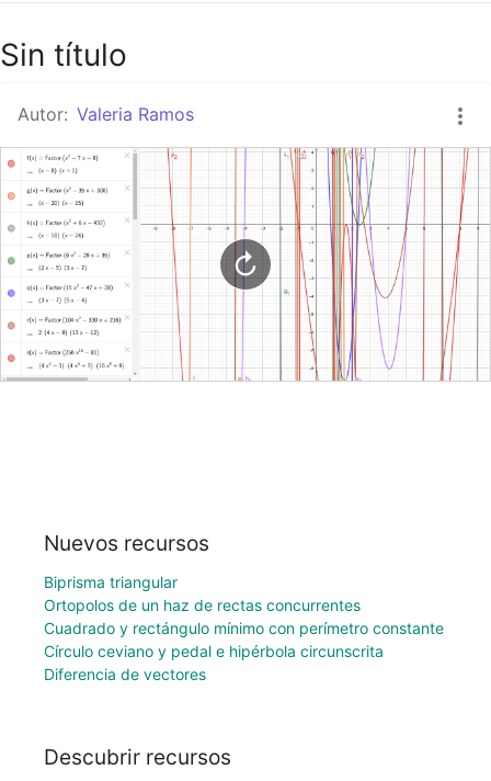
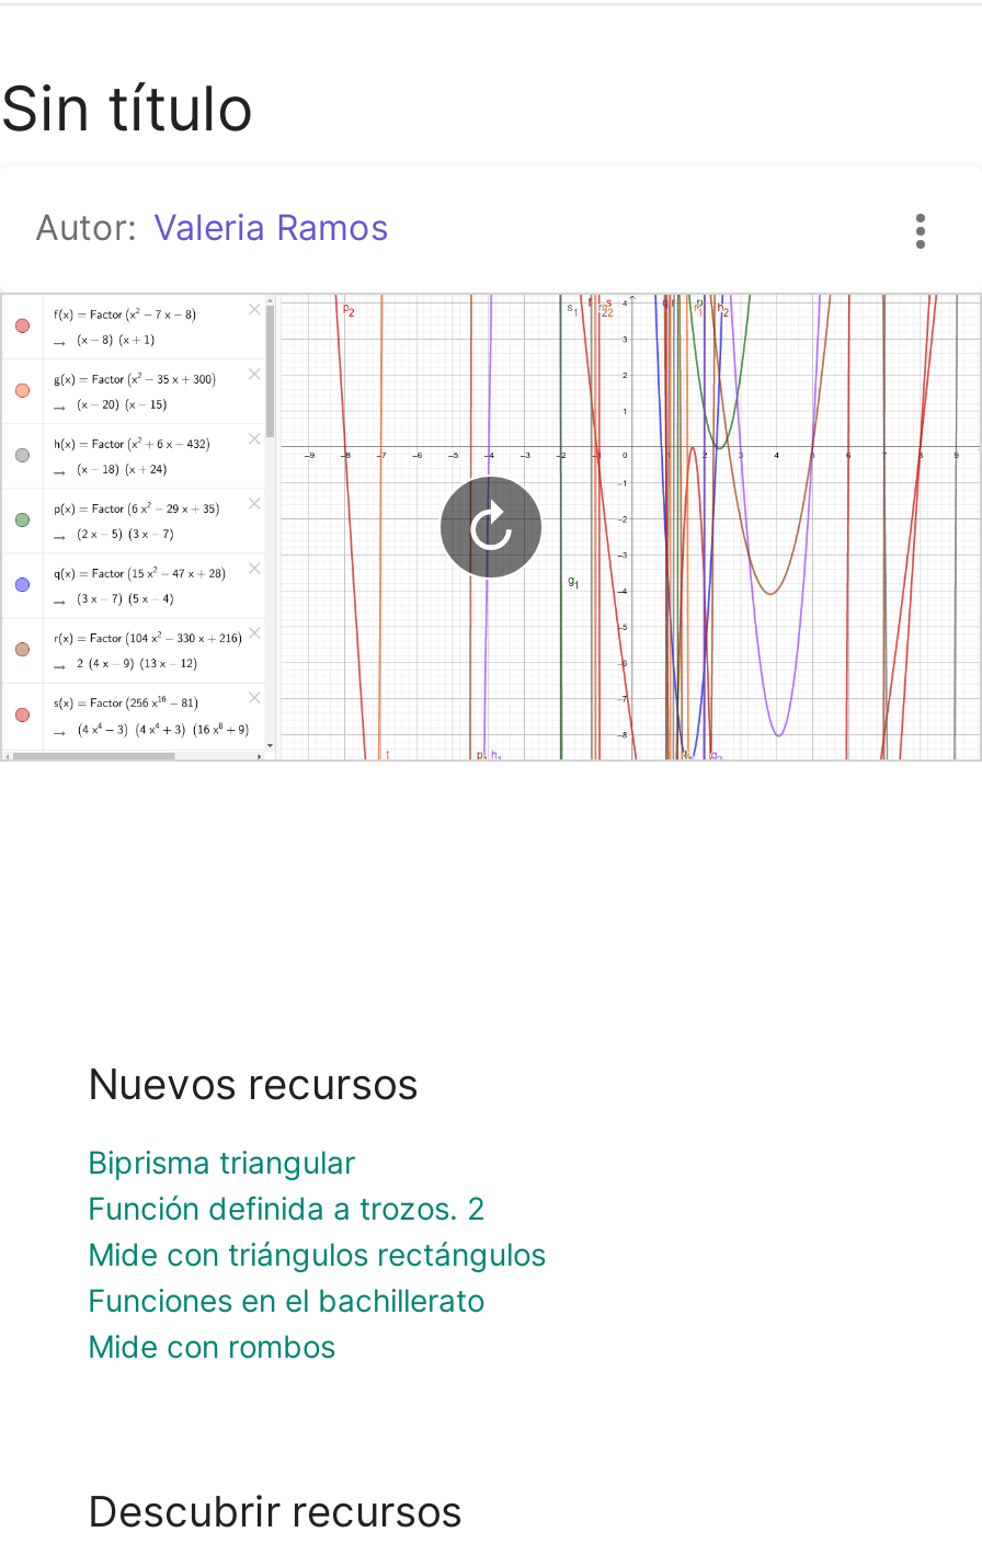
[44,595,444,683] Ortopolos de un haz de rectas concurrentes | Cuadrado y rectángulo mínimo con perímetro constante | Círculo ceviano y pedal e hipérbola circunscrita | Diferencia de vectores -> [88,1189,546,1364] Función definida a trozos. 2 | Mide con triángulos rectángulos | Funciones en el bachillerato | Mide con rombos

